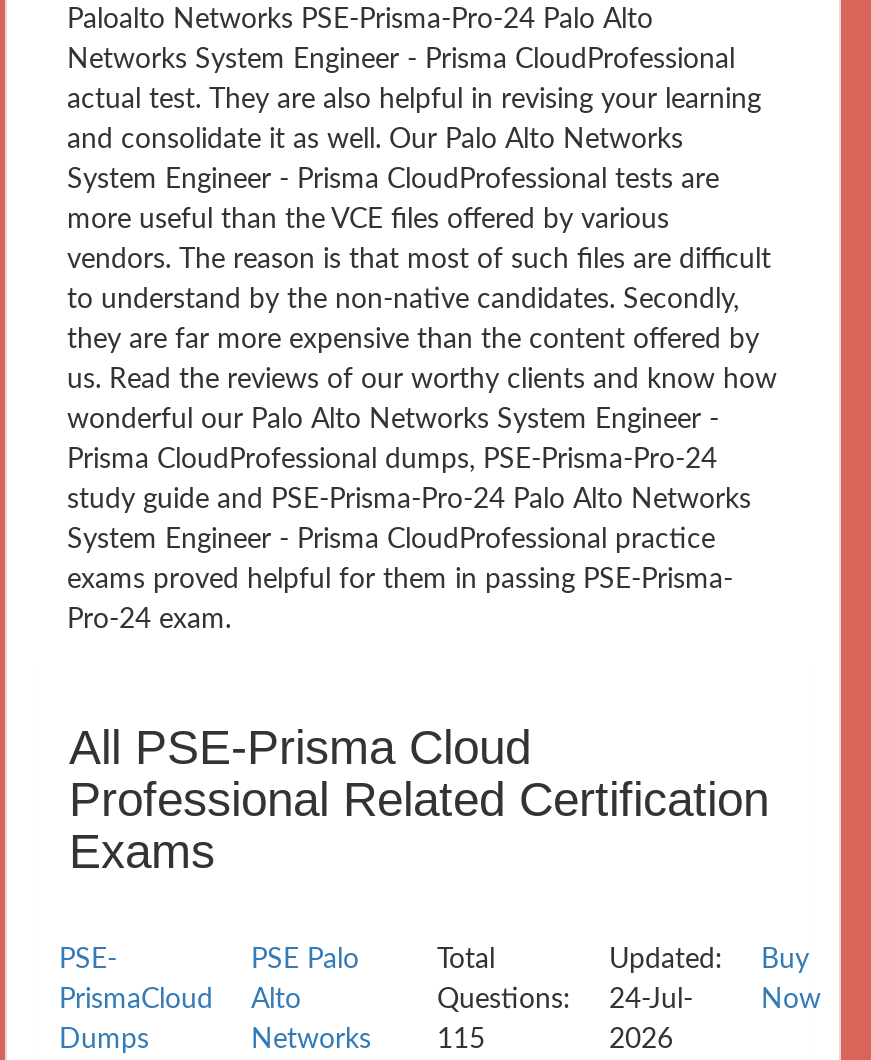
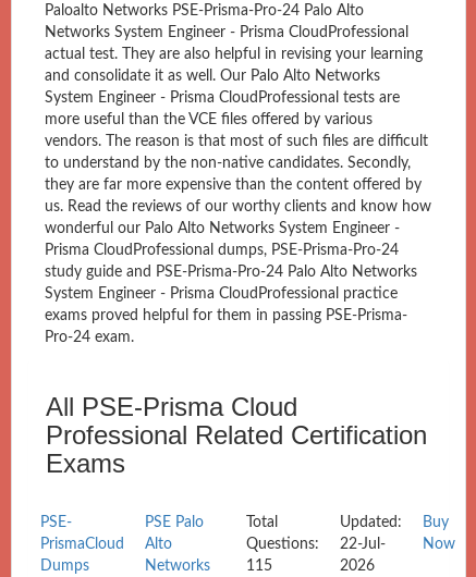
[437,986,693,1014] Questions: 24-Jul- -> [246,537,386,552] Questions: 22-Jul-

